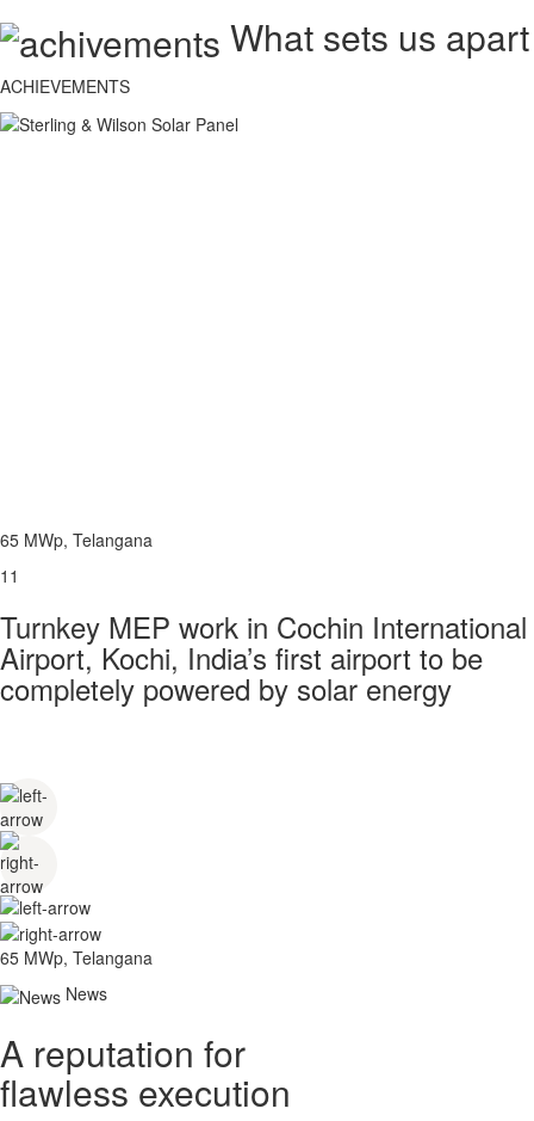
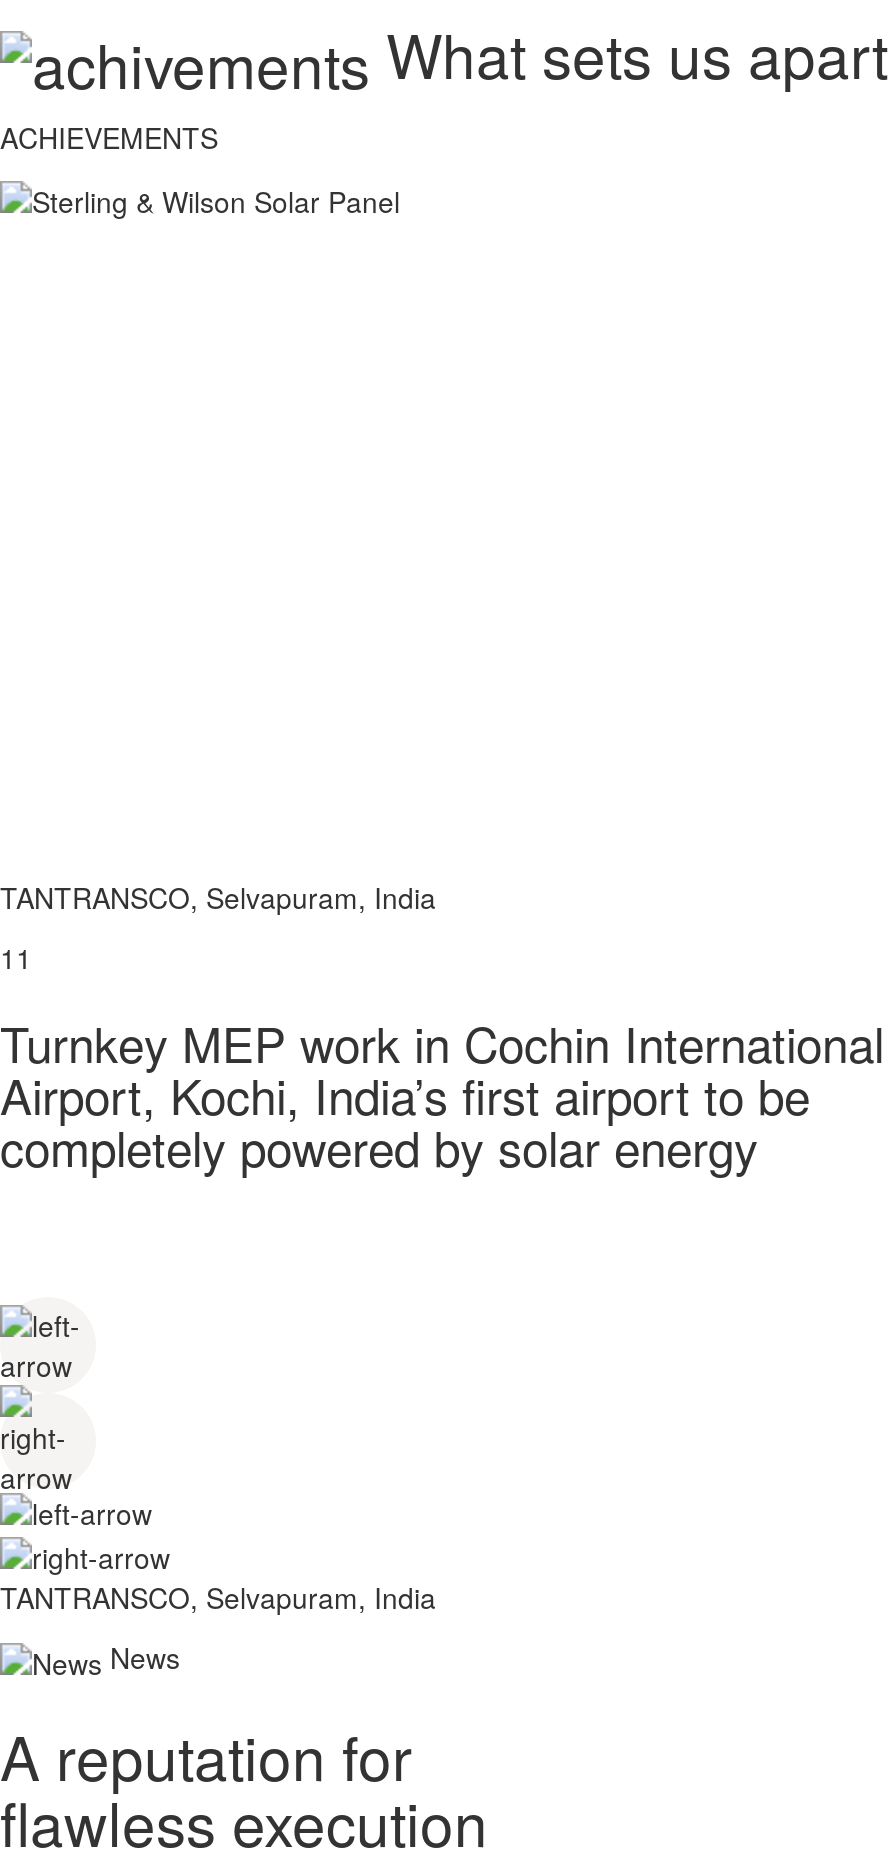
[0,527,153,551] 65 MWp, Telangana -> [0,876,436,916] TANTRANSCO, Selvapuram, India
[0,946,153,970] 65 MWp, Telangana -> [0,1577,436,1617] TANTRANSCO, Selvapuram, India

